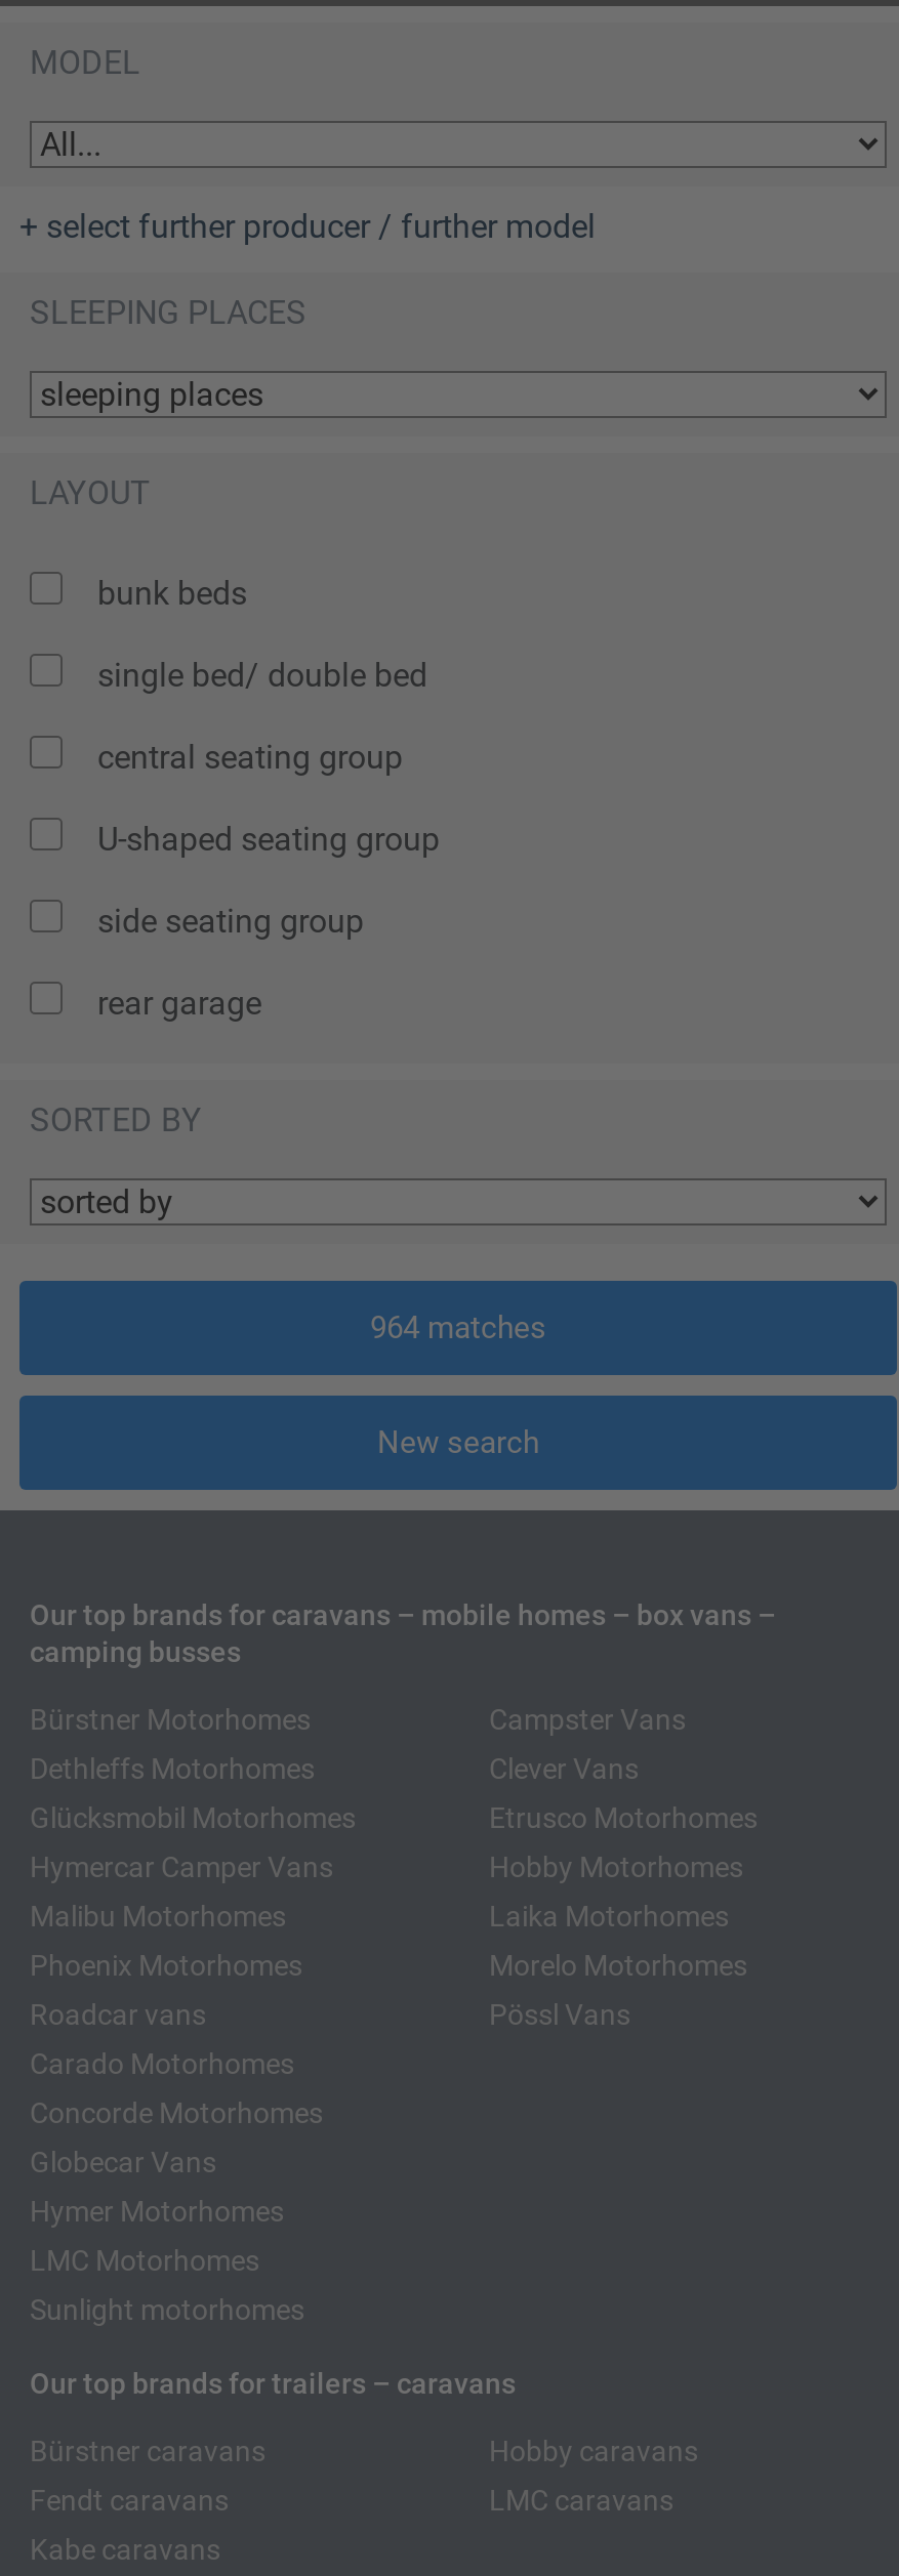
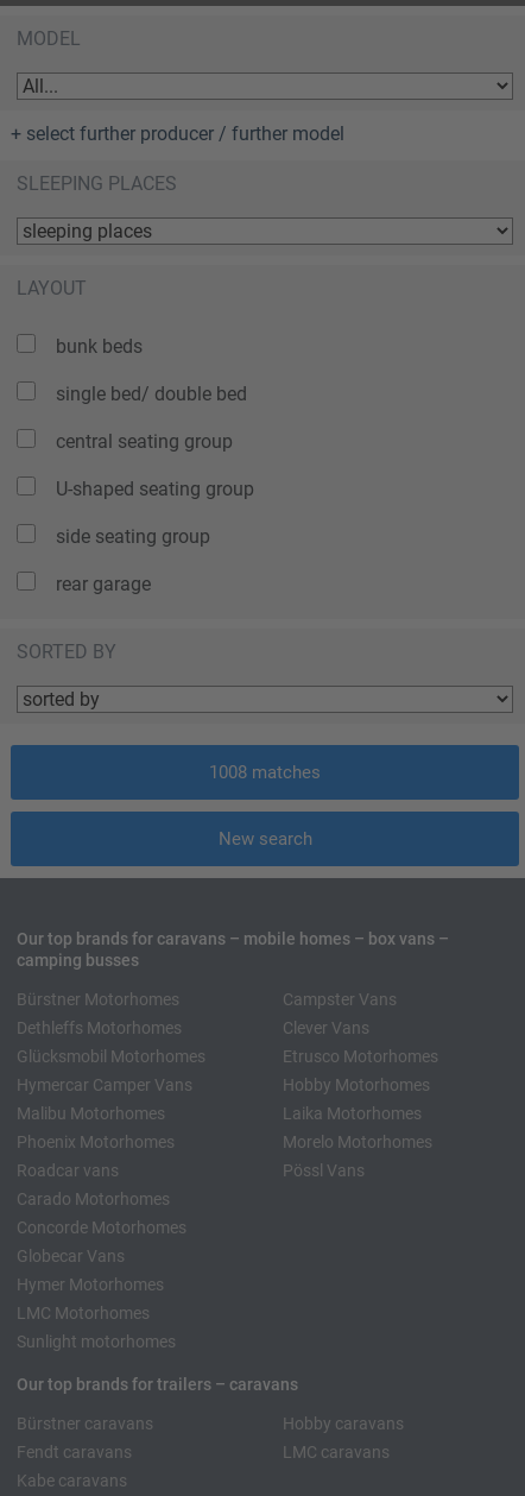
[370,1310,546,1346] 964 matches -> [209,762,321,783] 1008 matches

